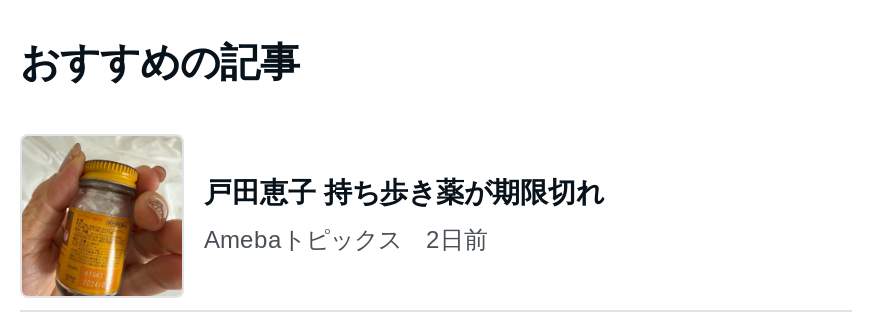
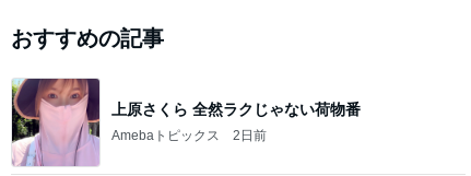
[20,136,604,298] [image] | 戸田恵子 持ち歩き薬が期限切れ -> [11,78,361,167] [image] | 上原さくら 全然ラクじゃない荷物番

